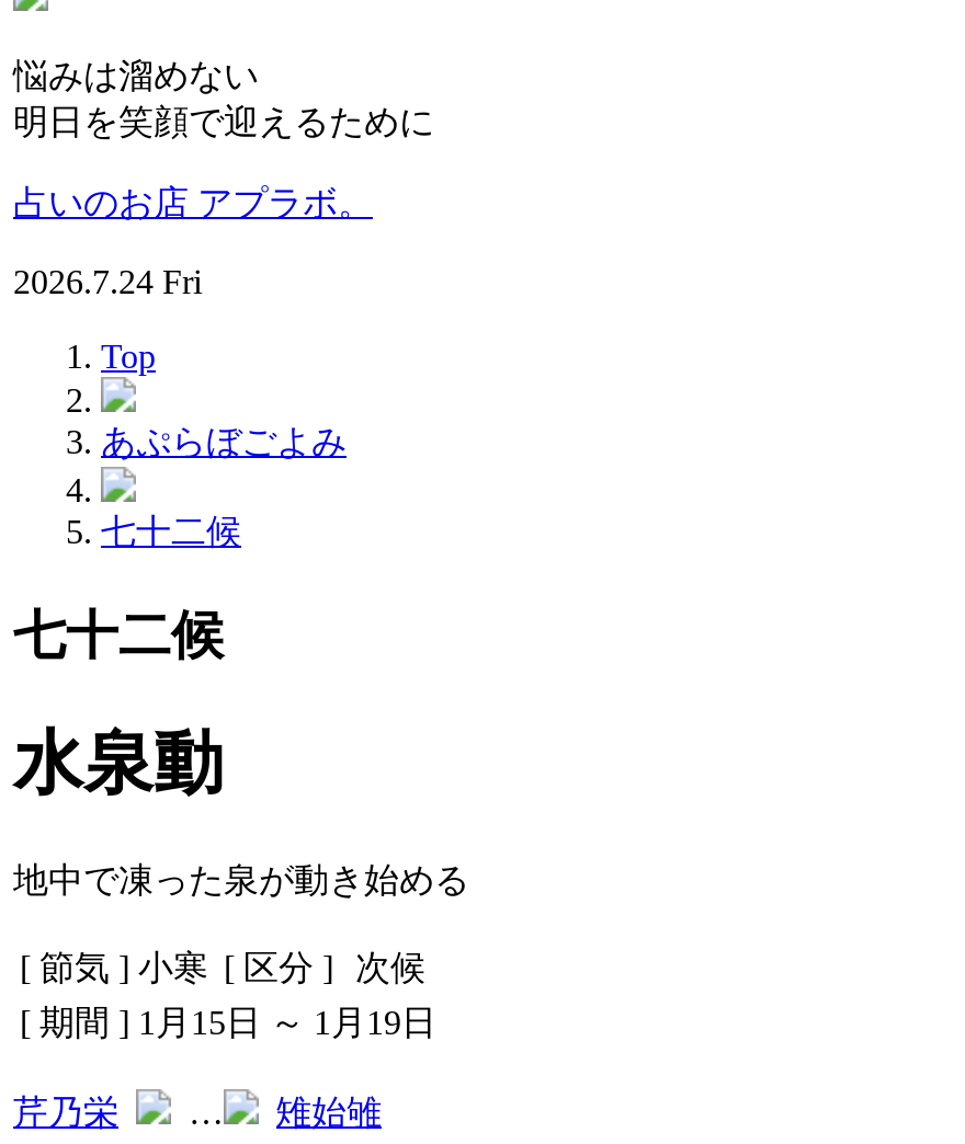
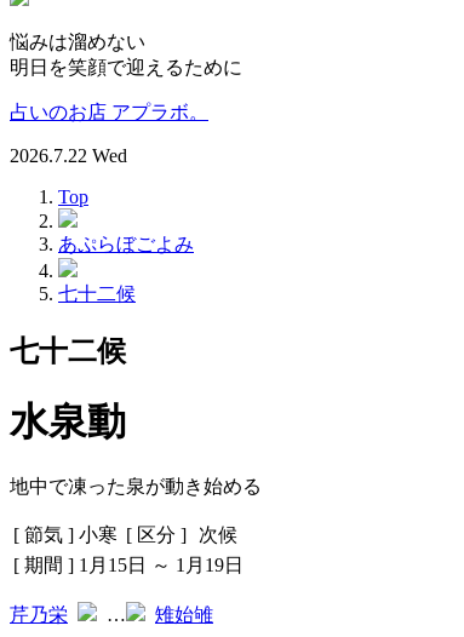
[13,262,202,300] 2026.7.24 Fri -> [10,145,127,166] 2026.7.22 Wed

